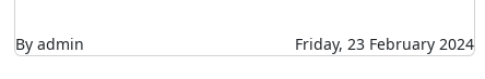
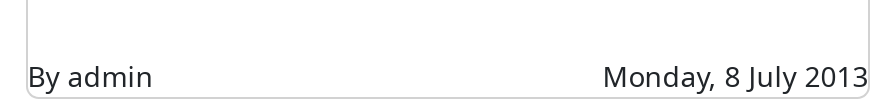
[295,33,474,54] Friday, 23 February 2024 -> [602,57,868,95] Monday, 8 July 2013

